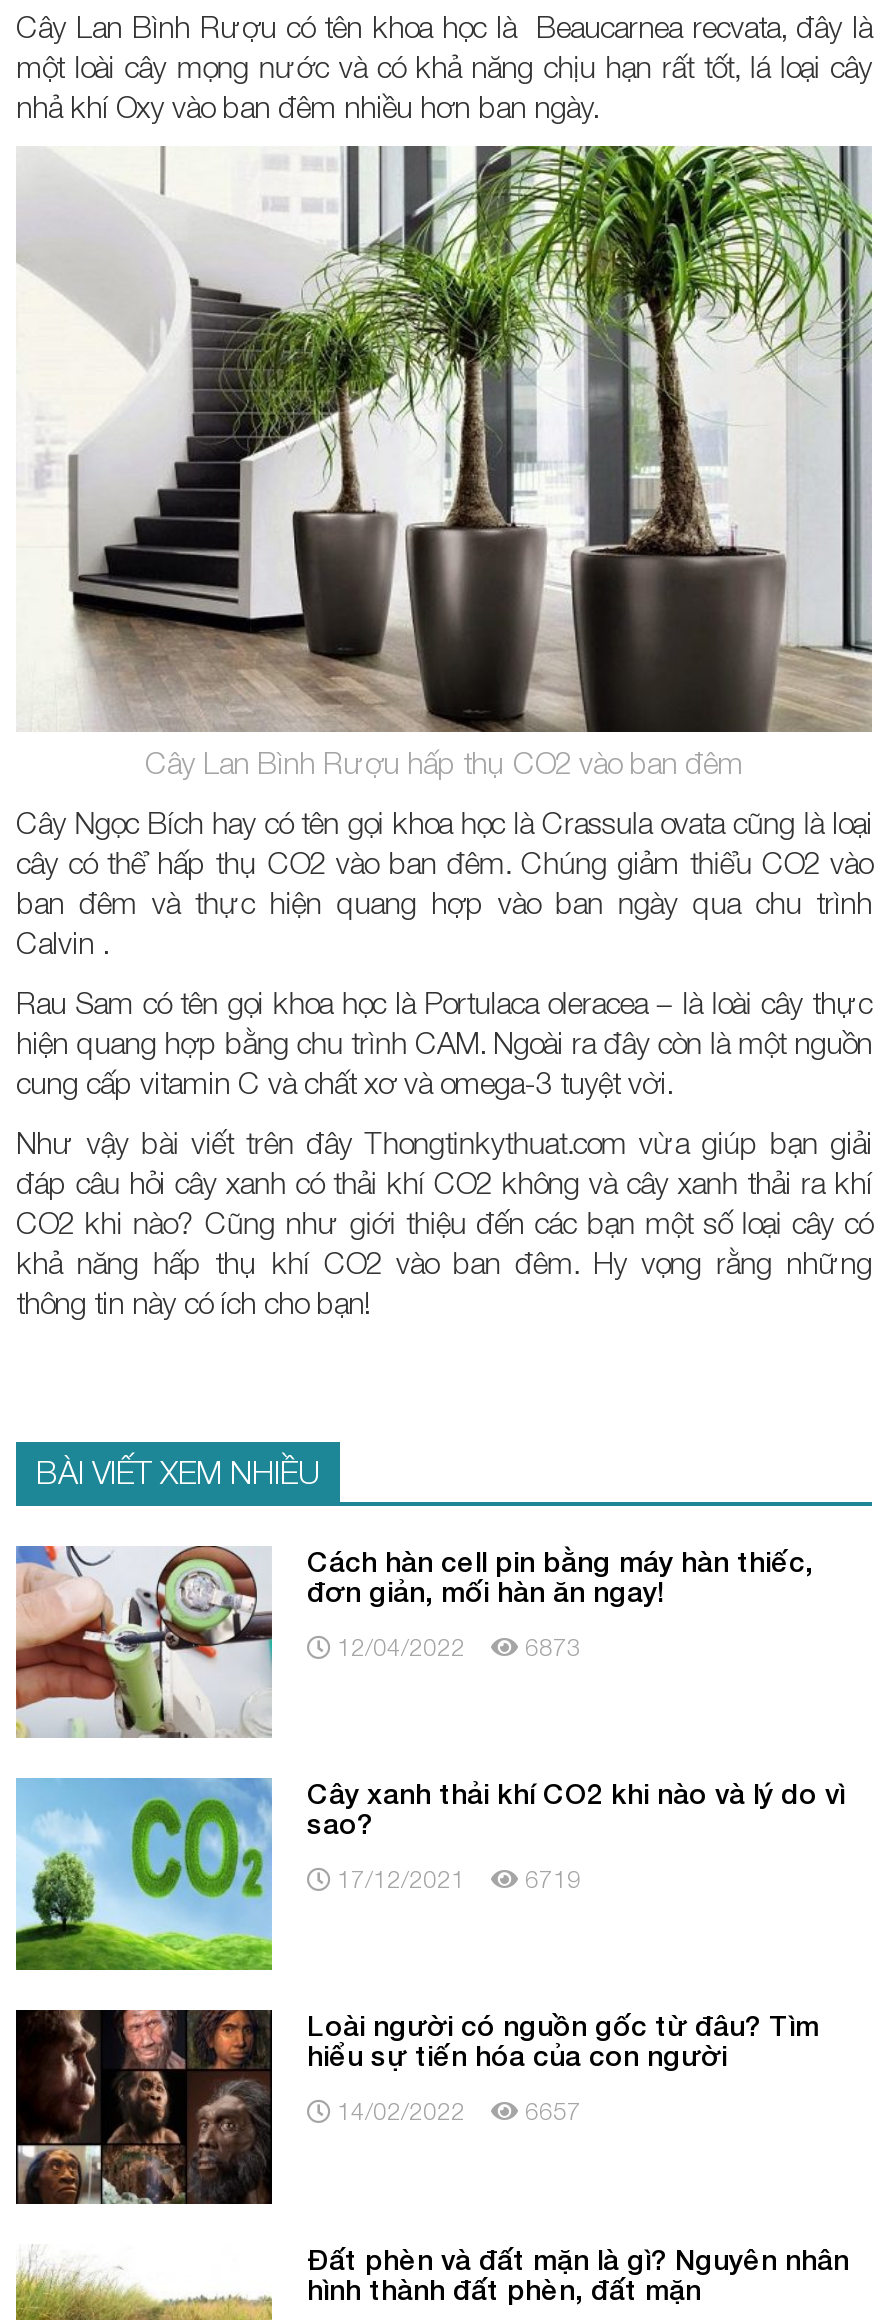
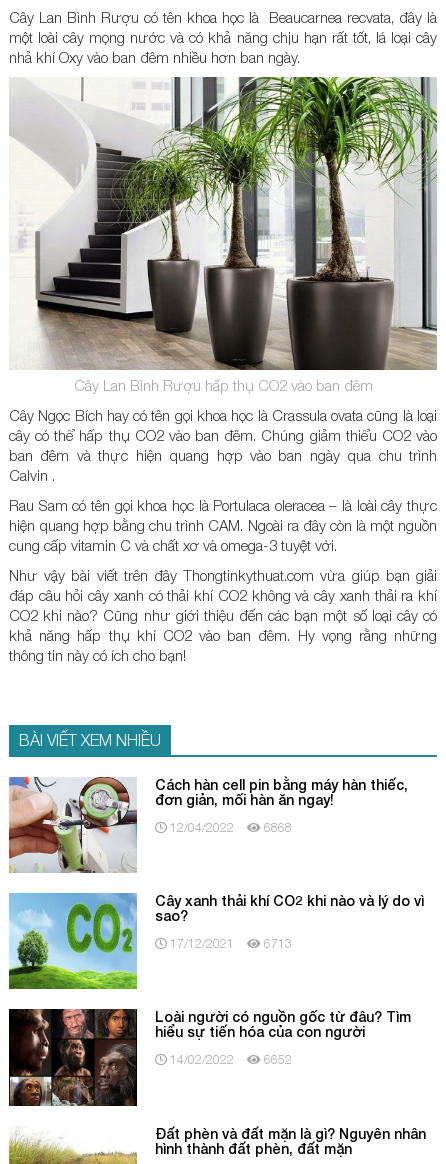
[331,1632,581,1662] 12/04/2022 6873 -> [166,820,291,835] 12/04/2022 6868
[331,1864,581,1894] 17/12/2021 6719 -> [166,936,291,951] 17/12/2021 6713
[331,2097,581,2127] 14/02/2022 6657 -> [166,1052,291,1067] 14/02/2022 6652

